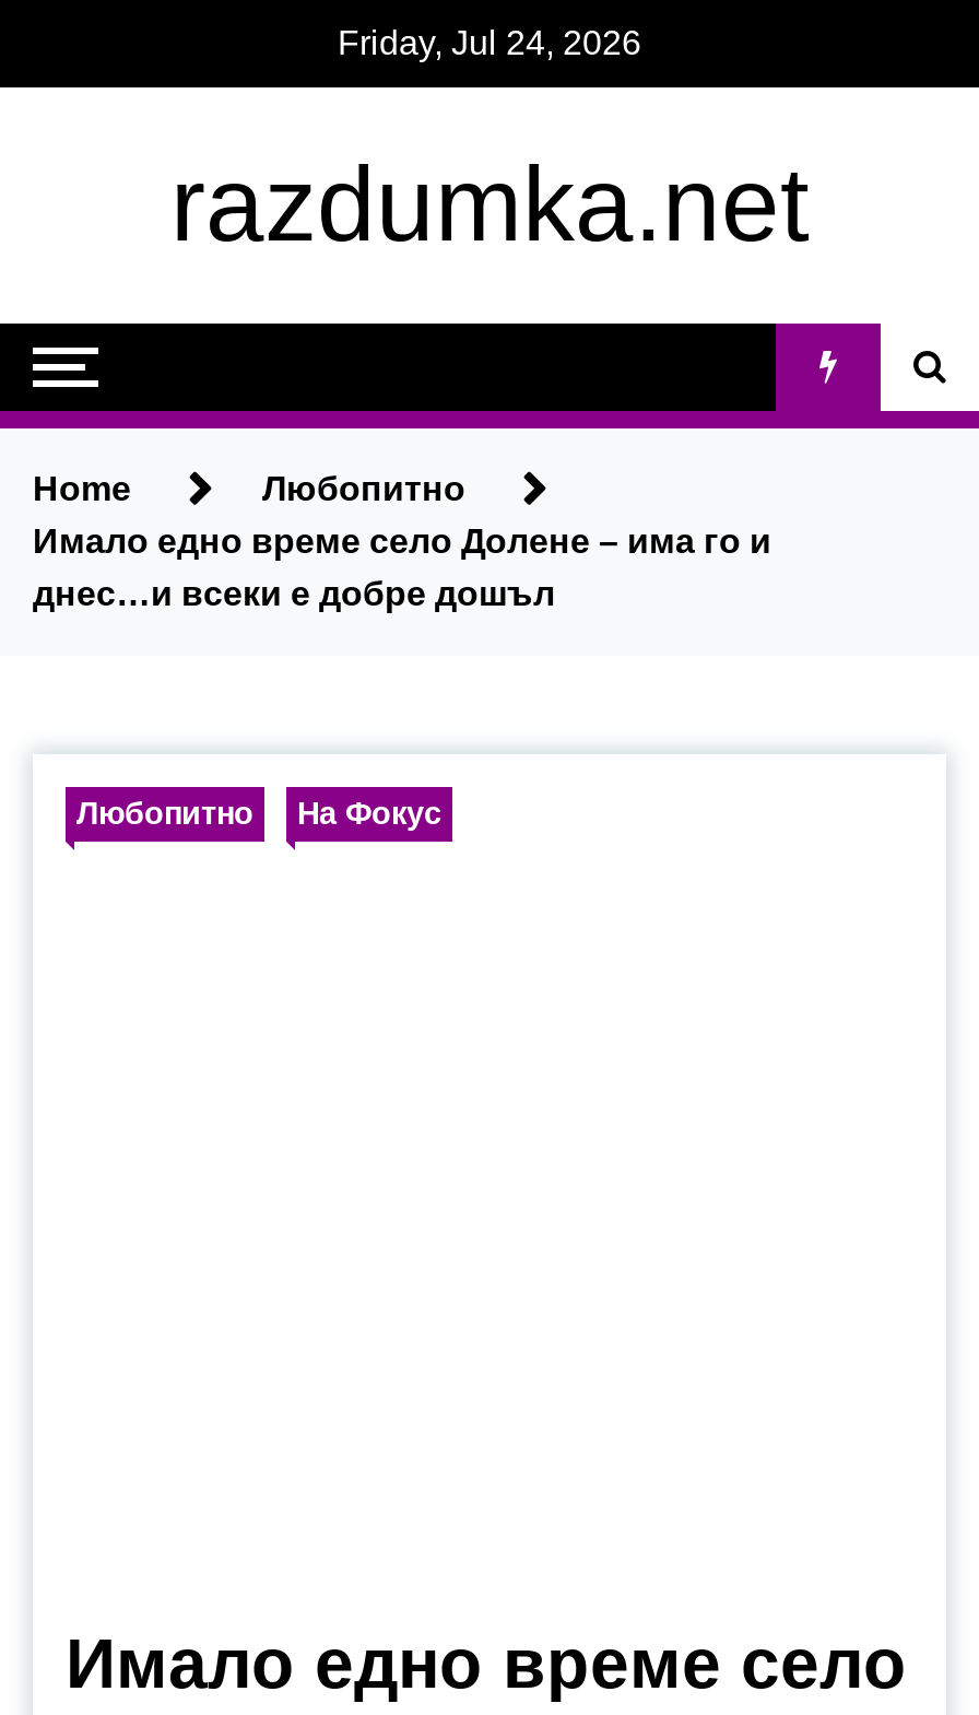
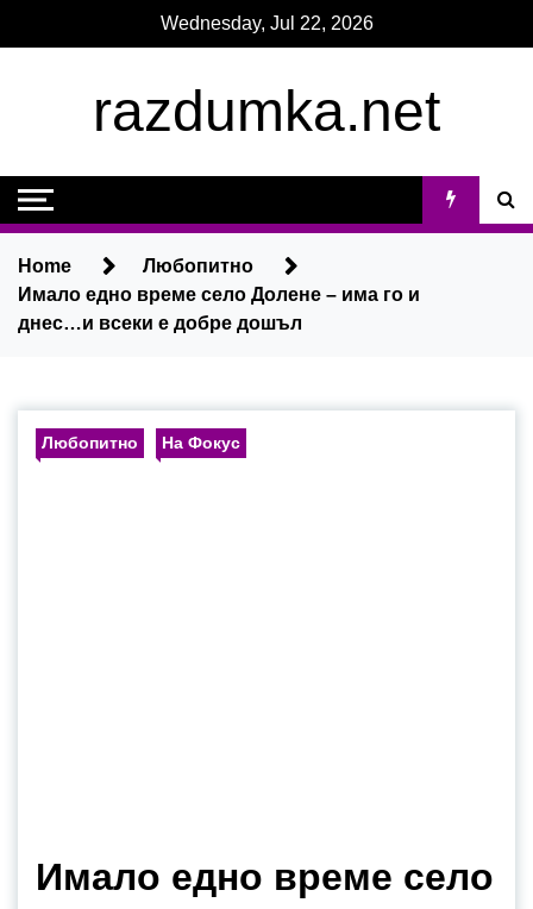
[338,24,641,61] Friday, Jul 24, 2026 -> [160,13,373,33] Wednesday, Jul 22, 2026

